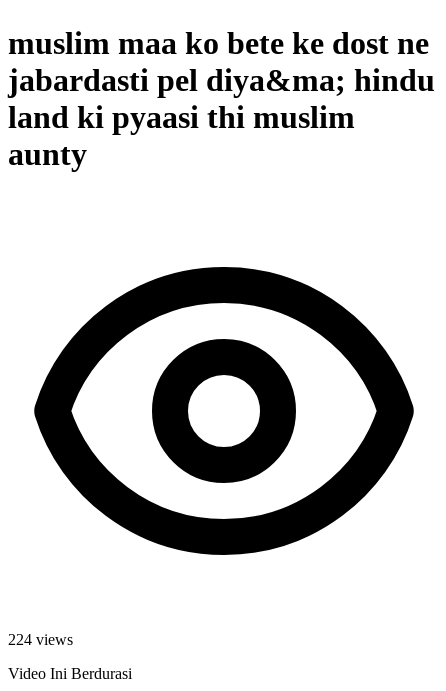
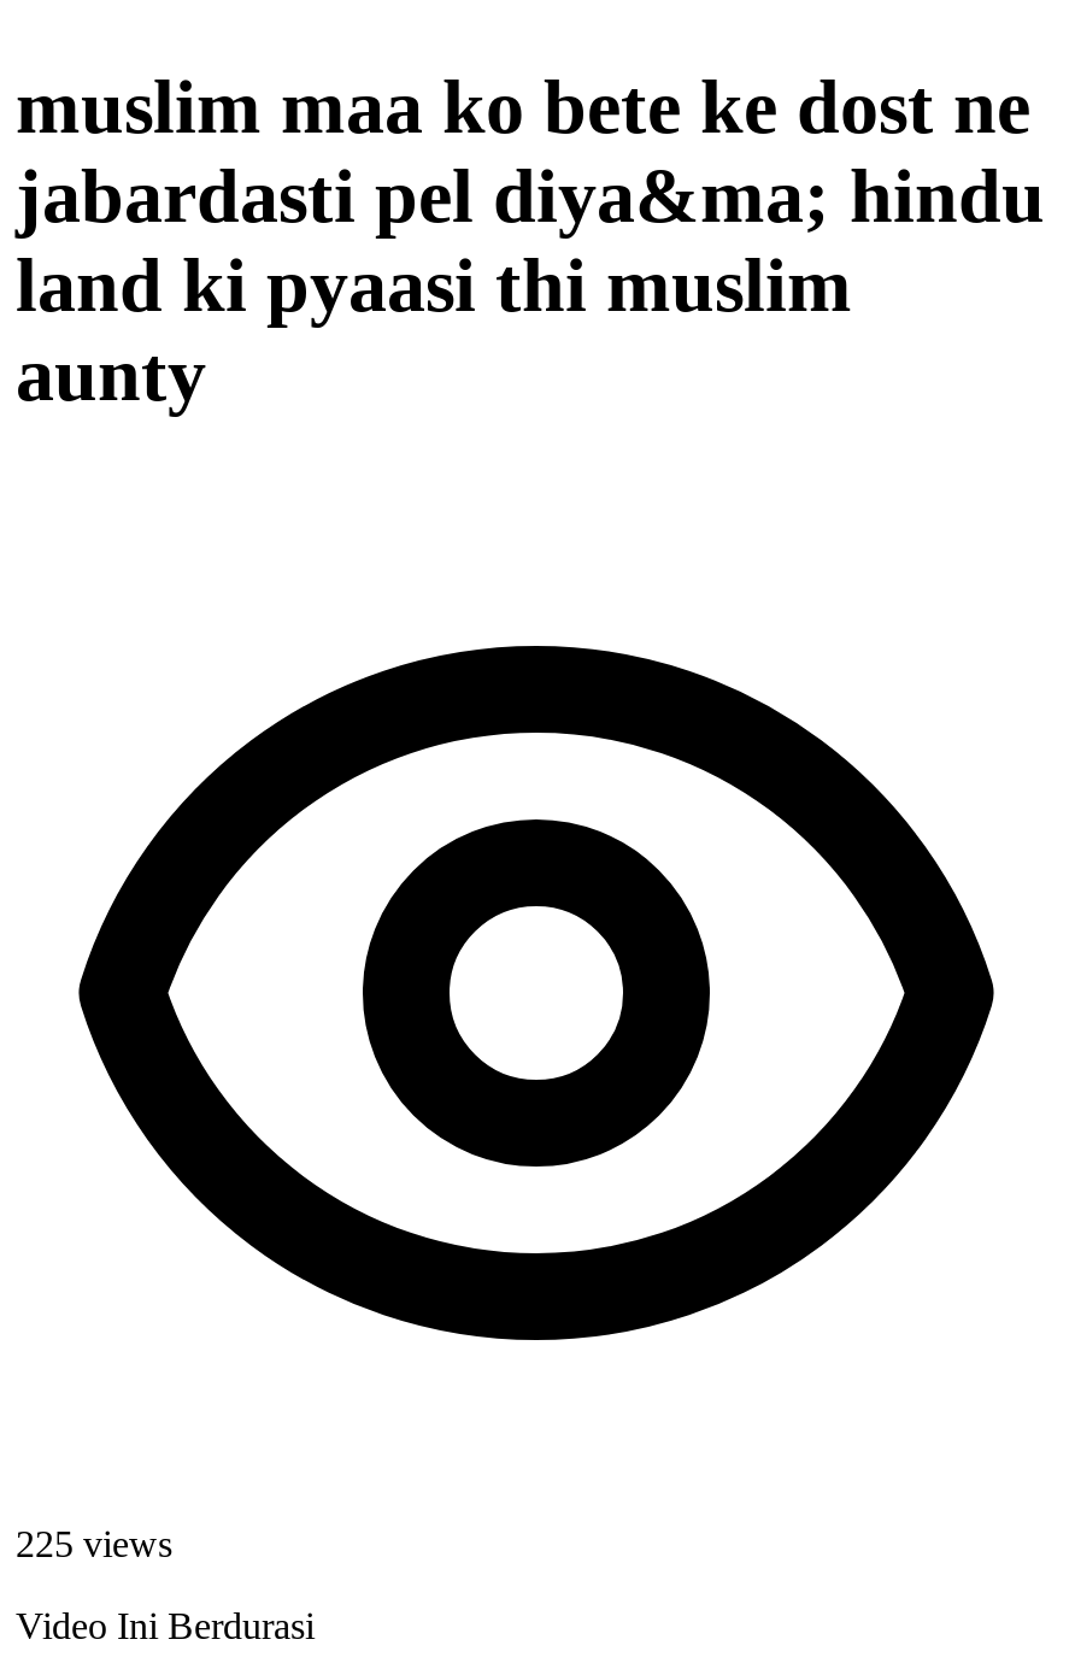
[8,631,73,648] 224 views -> [16,1523,172,1564] 225 views

